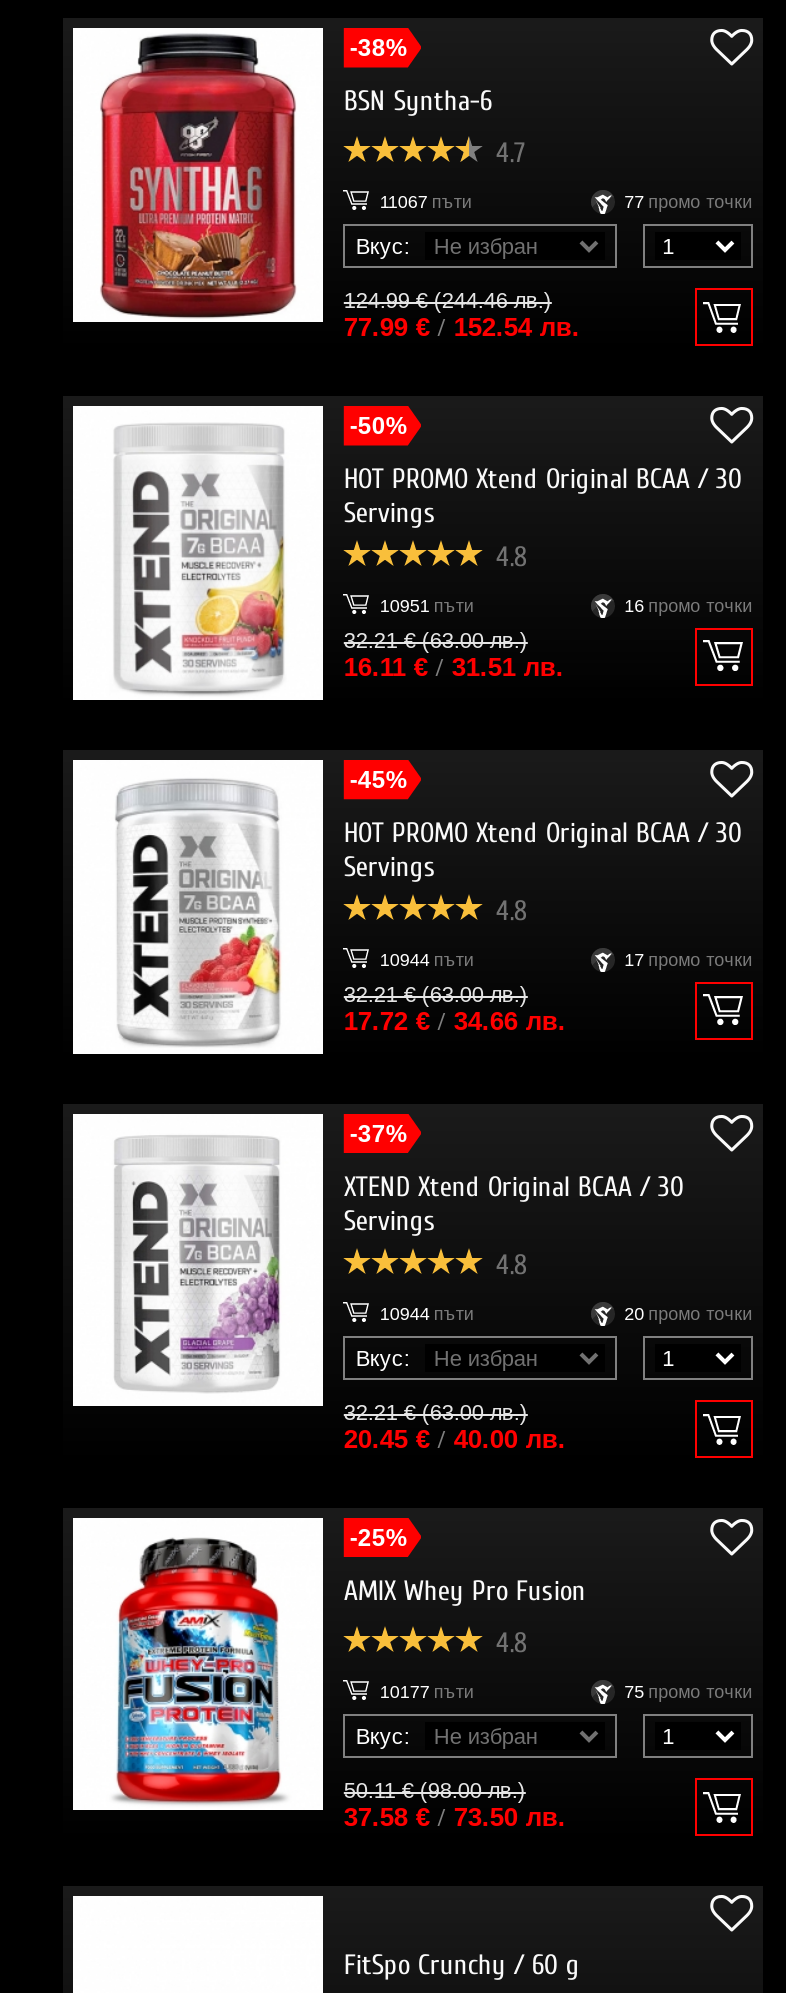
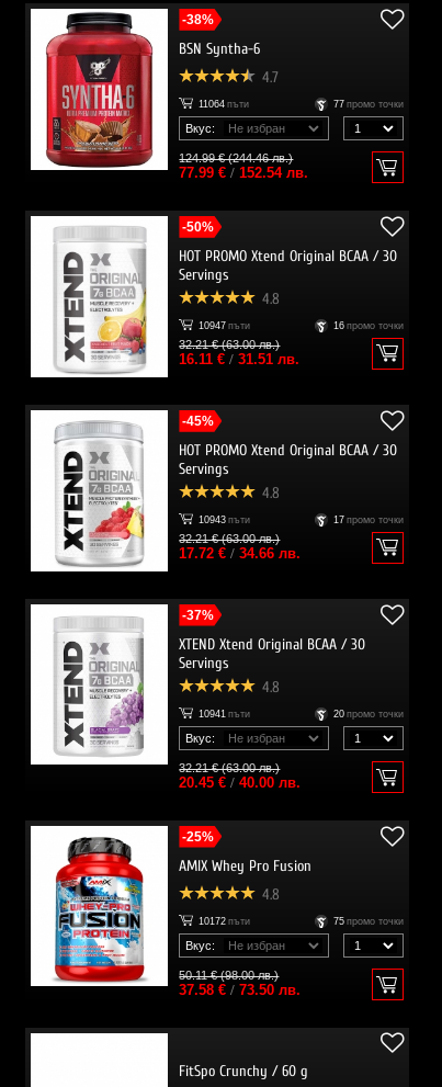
[380,192,472,212] 11067 пъти -> [199,98,249,109] 11064 пъти
[380,596,474,616] 10951 пъти -> [199,320,251,331] 10947 пъти
[380,949,474,969] 10944 пъти -> [199,514,251,525] 10943 пъти
[380,1303,474,1323] 10944 пъти -> [199,708,251,719] 10941 пъти
[380,1681,474,1701] 10177 пъти -> [199,915,251,926] 10172 пъти

